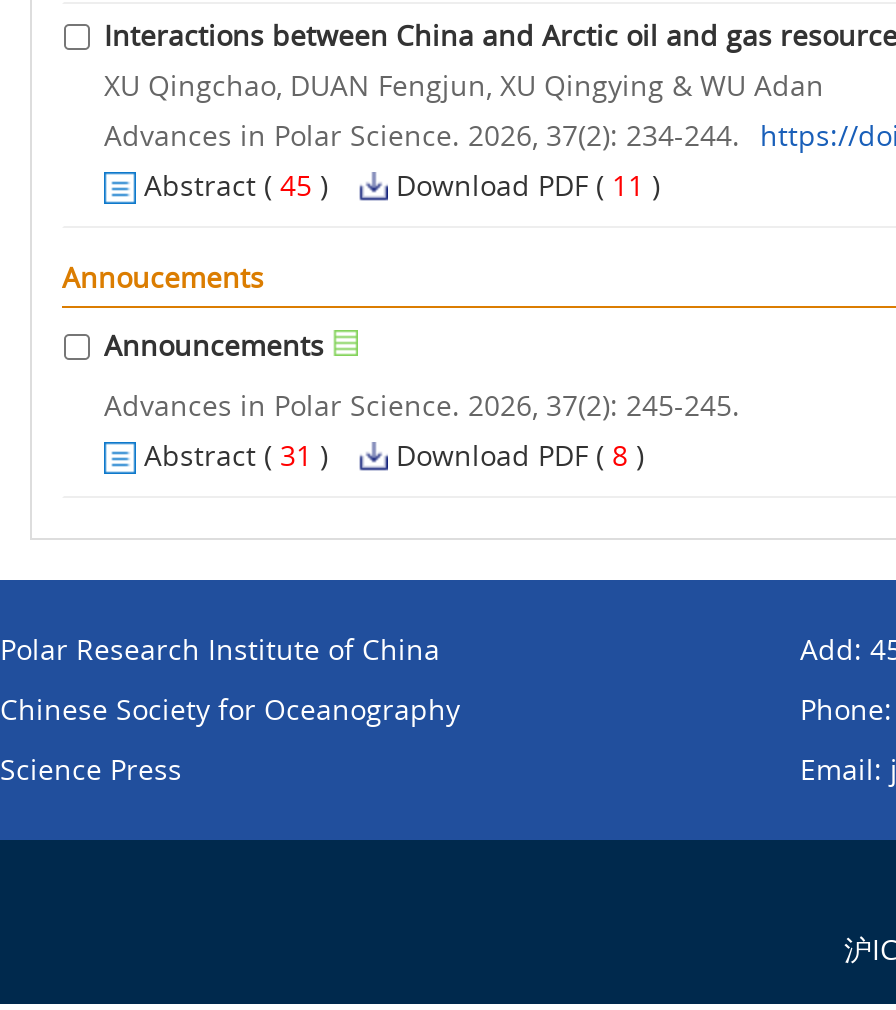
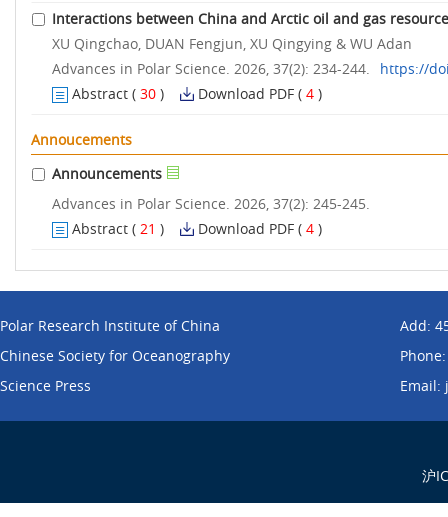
[136,166,336,204] Abstract ( 45) -> [68,84,168,103] Abstract ( 30)
[388,166,660,204] Download PDF ( 11) -> [194,84,322,103] Download PDF ( 4)
[136,436,336,474] Abstract ( 31) -> [68,219,168,238] Abstract ( 21)
[388,436,644,474] Download PDF ( 8) -> [194,219,322,238] Download PDF ( 4)

